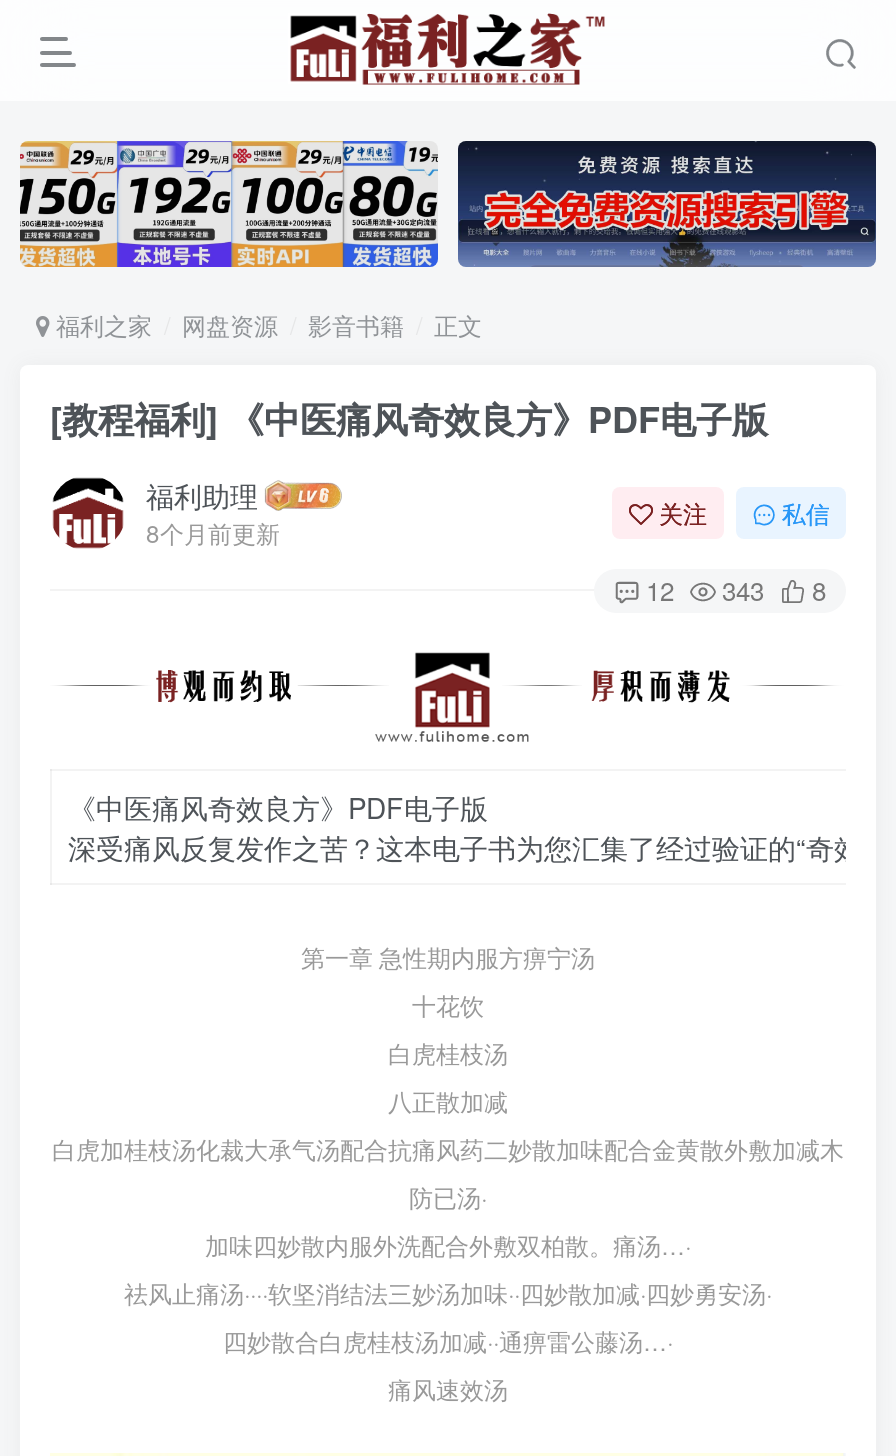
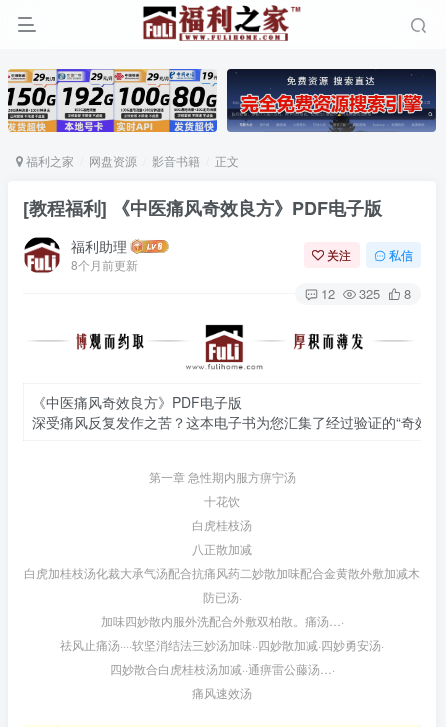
[646,570,826,608] 12 343 8 -> [321,284,411,303] 12 325 8

